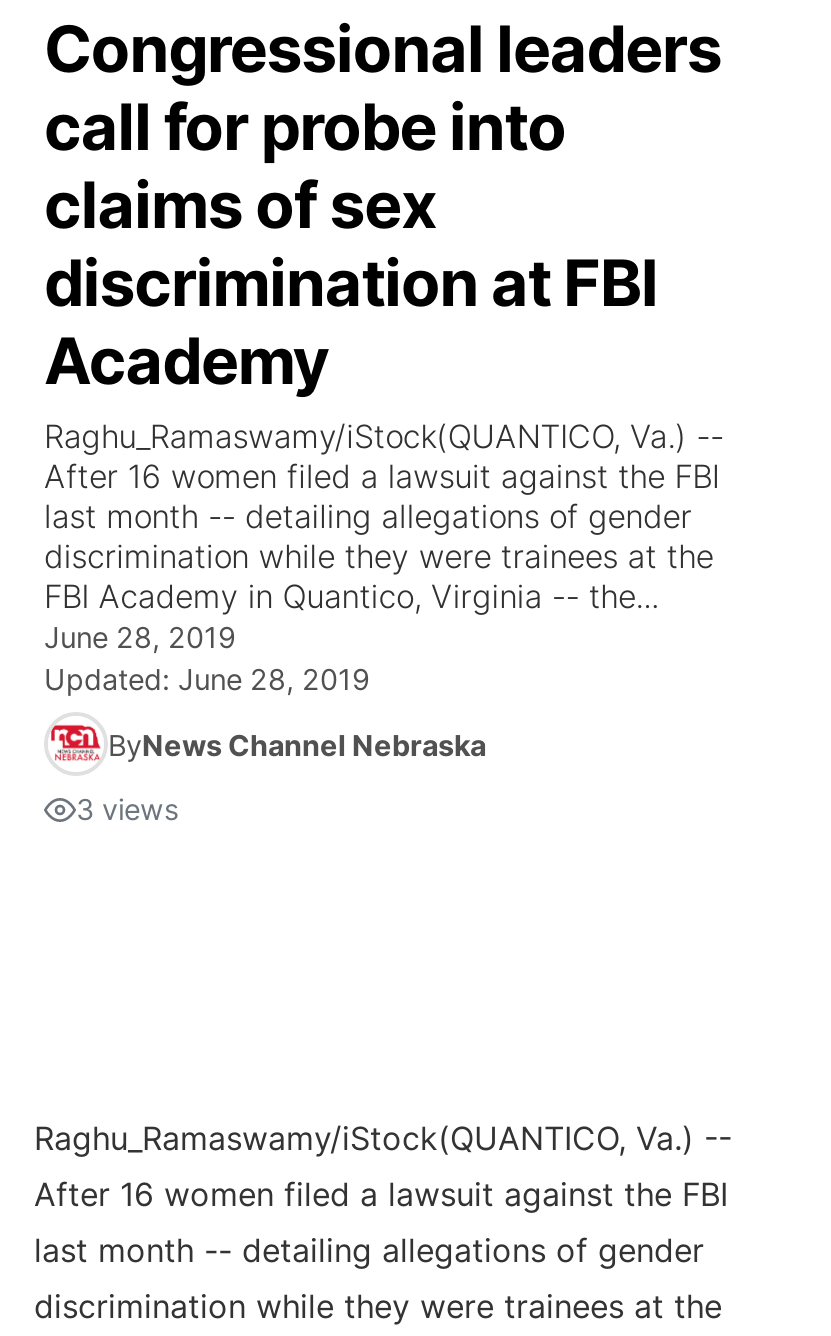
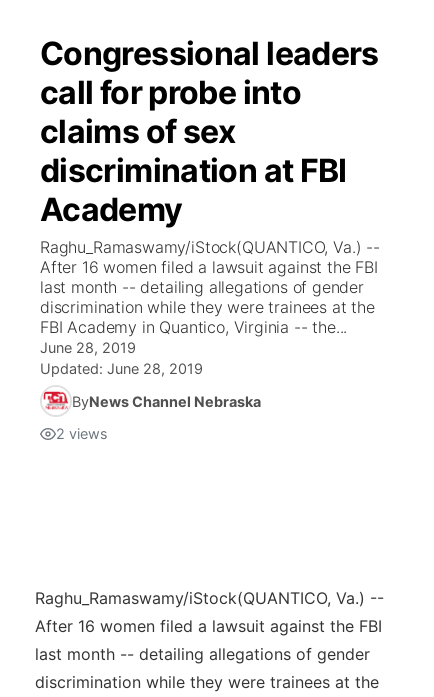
[76,792,180,826] 3 views -> [56,425,108,442] 2 views

